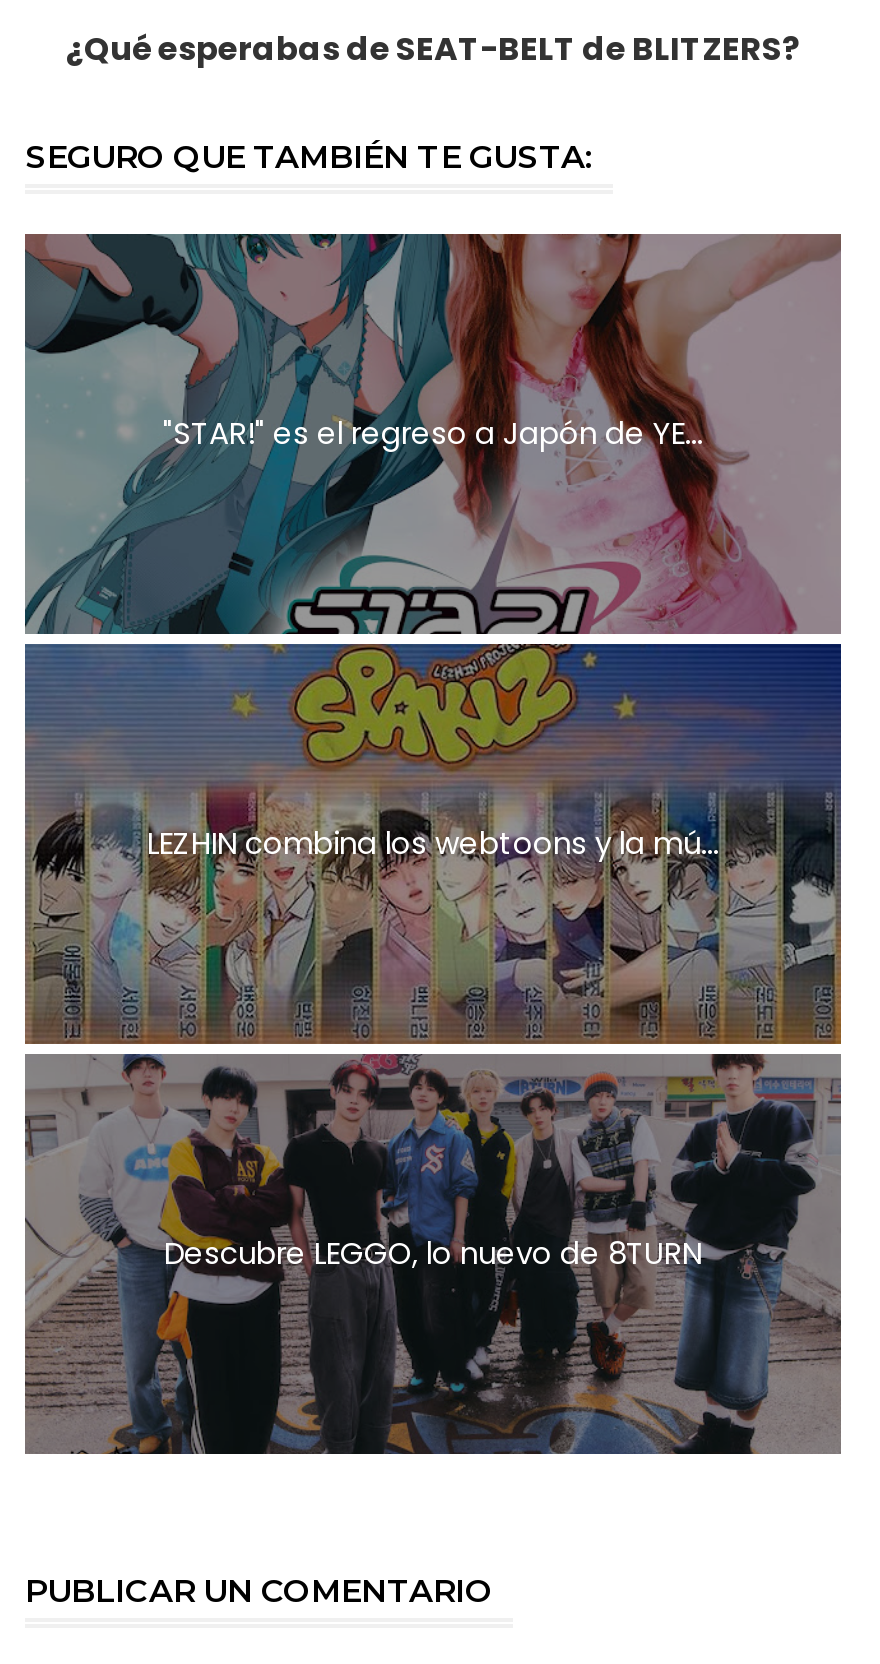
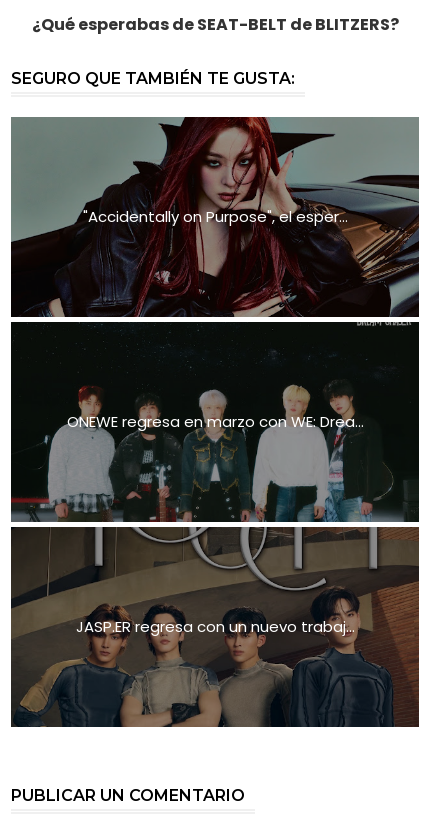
[23,232,843,1456] [image] | "STAR!" es el regreso a Japón de YE... -> [10,117,420,728] [image] | "Accidentally on Purpose", el esper...
[147,823,719,865] LEZHIN combina los webtoons y la mú... -> [66,411,363,432] ONEWE regresa en marzo con WE: Drea...
[164,1233,702,1275] Descubre LEGGO, lo nuevo de 8TURN -> [75,616,354,637] JASP.ER regresa con un nuevo trabaj...

